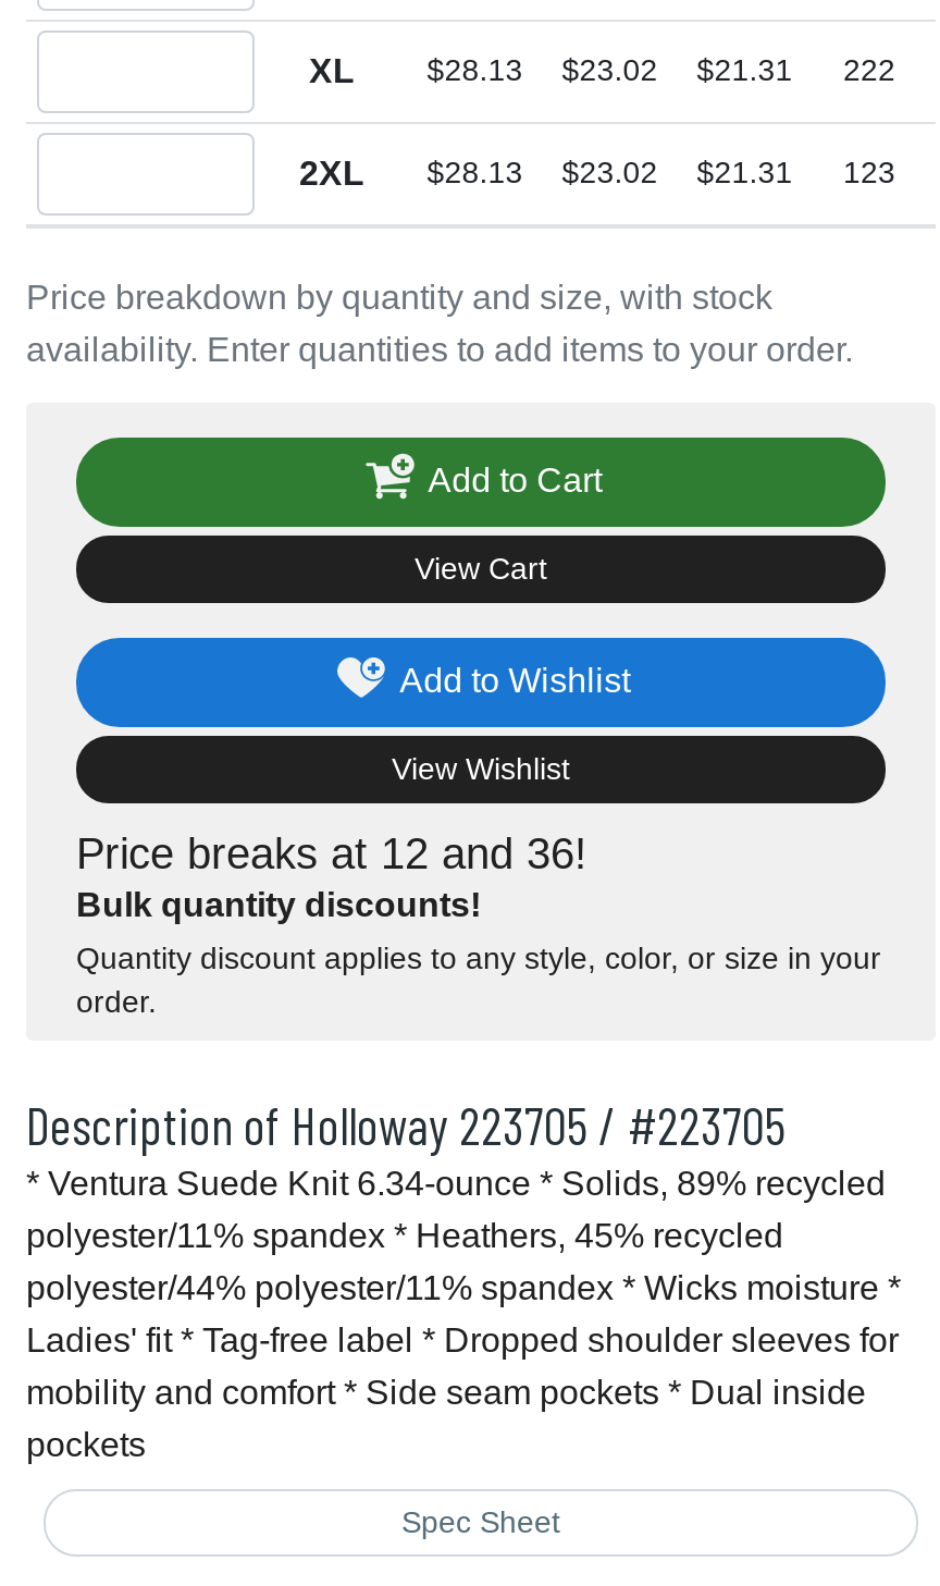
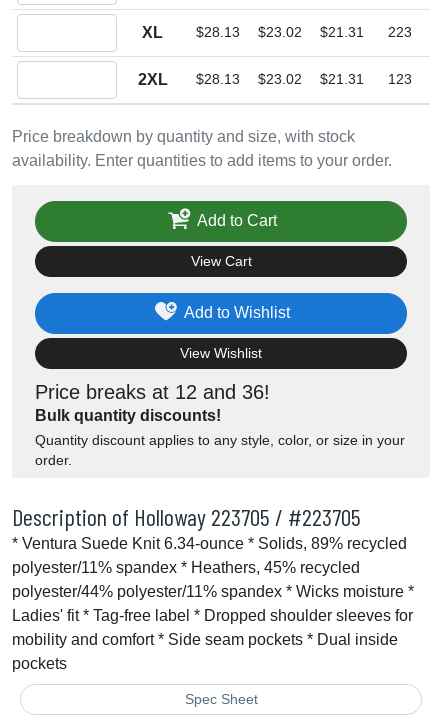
[427,52,895,87] $28.13 $23.02 $21.31 222 -> [196,24,411,40] $28.13 $23.02 $21.31 223

